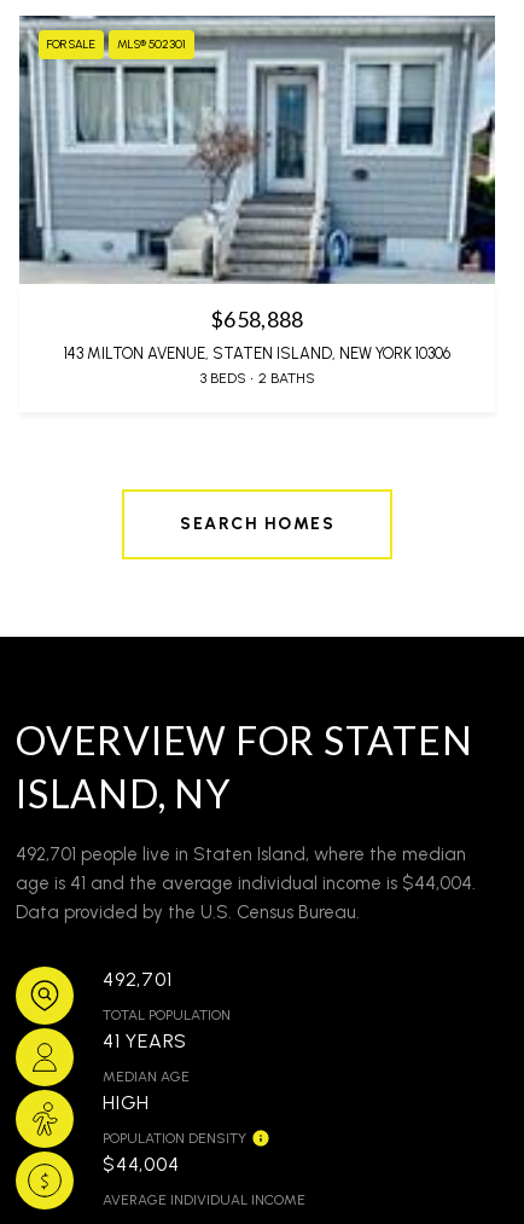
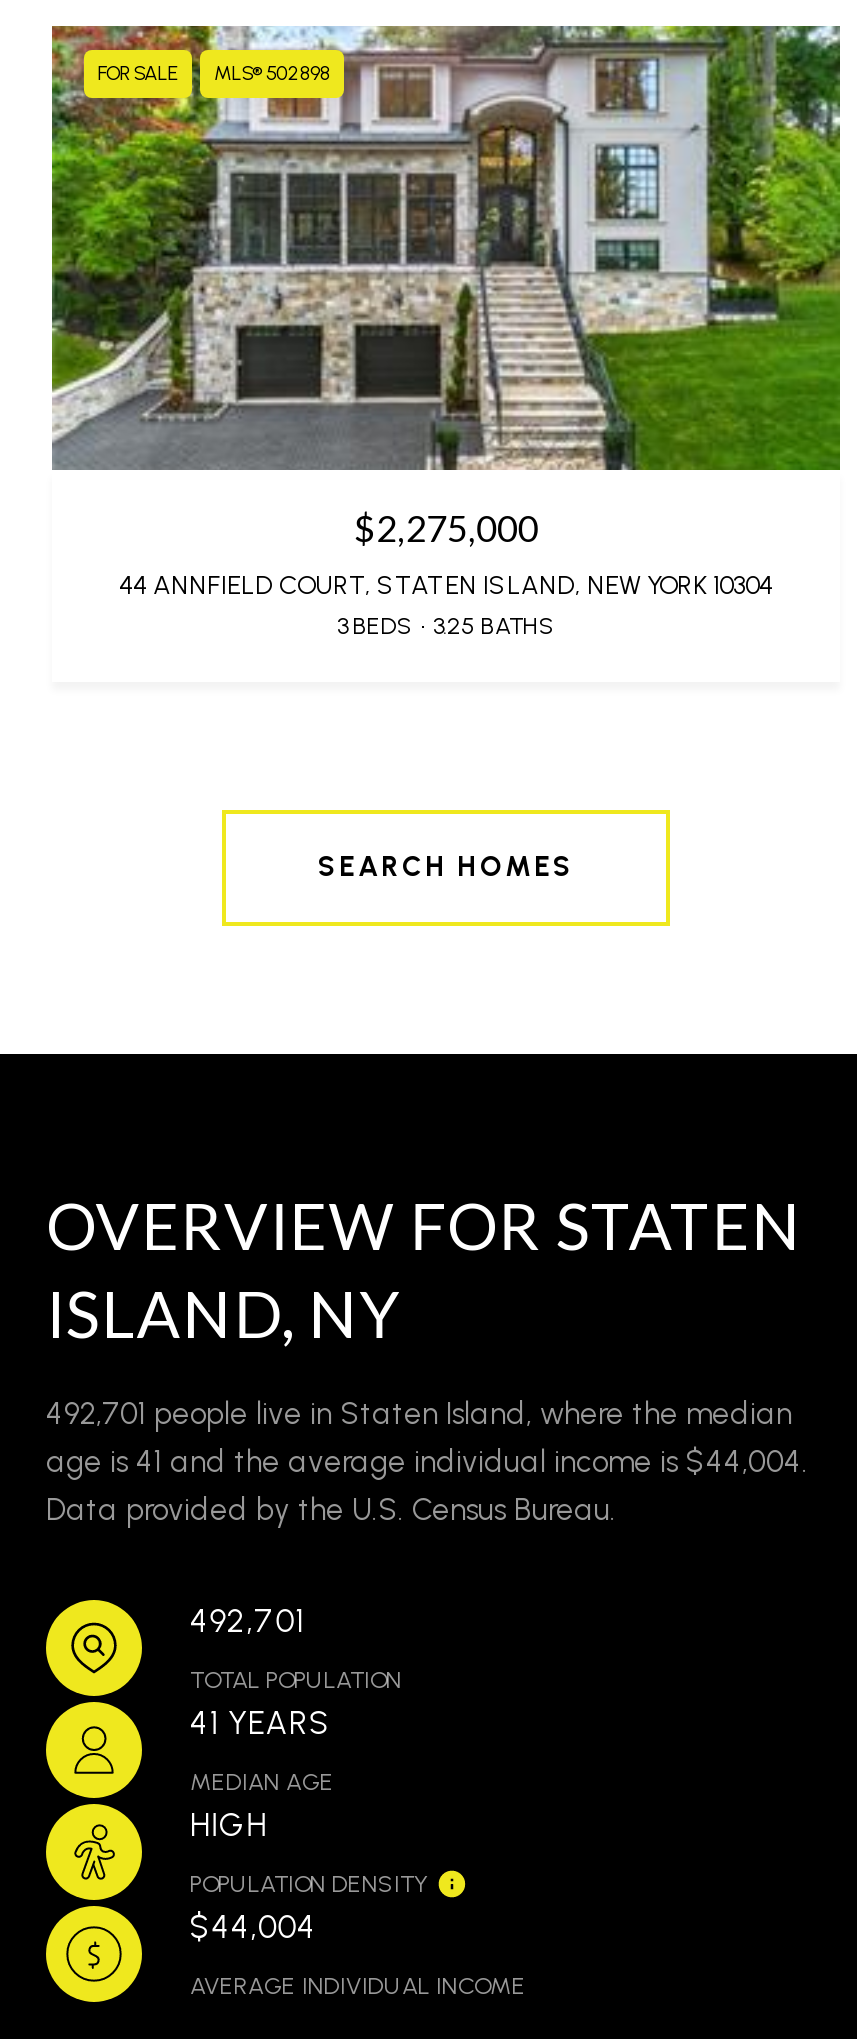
[18,14,496,284] [image] | FOR SALE MLS® 502301 -> [50,24,842,472] [image] | FOR SALE MLS® 502898
[210,306,304,332] $658,888 -> [354,506,538,550] $2,275,000
[64,344,450,362] 143 MILTON AVENUE, STATEN ISLAND, NEW YORK 10306 -> [119,570,773,600] 44 ANNFIELD COURT, STATEN ISLAND, NEW YORK 10304
[200,370,315,387] 3 BEDS 2 BATHS -> [337,612,555,640] 3 BEDS 3.25 BATHS

